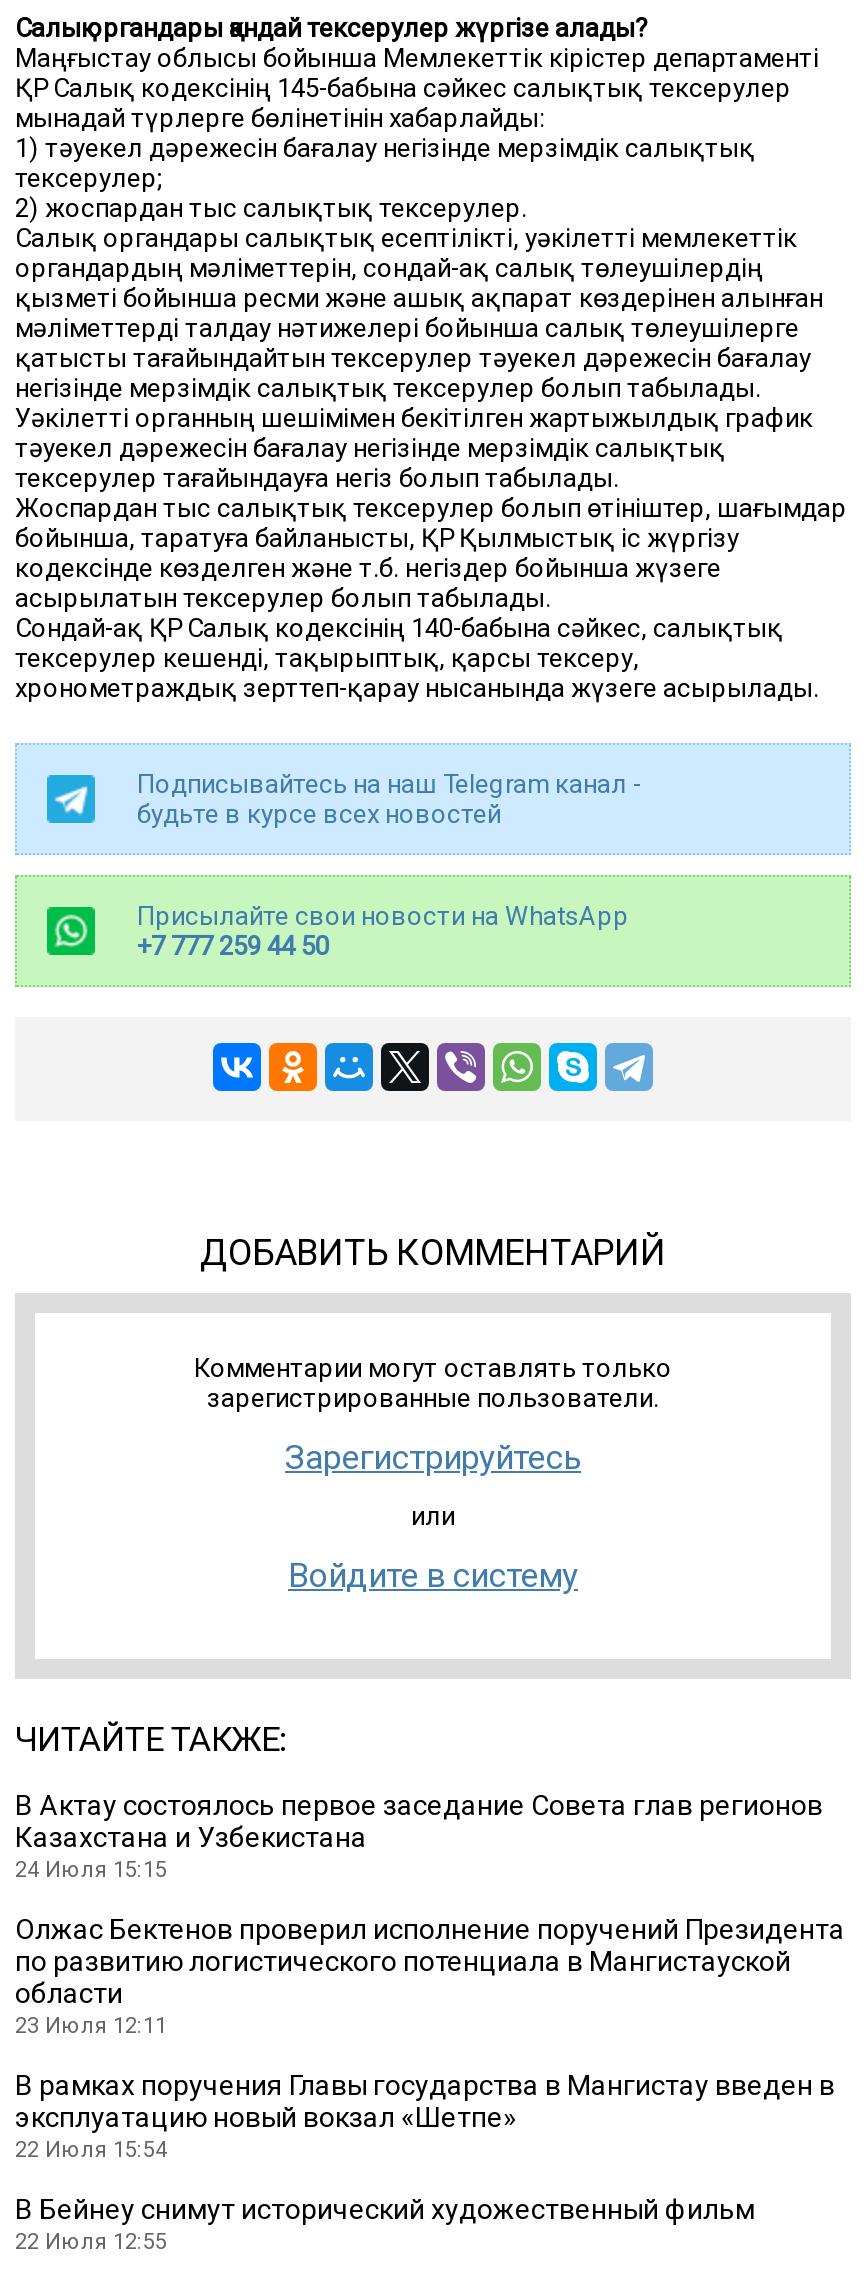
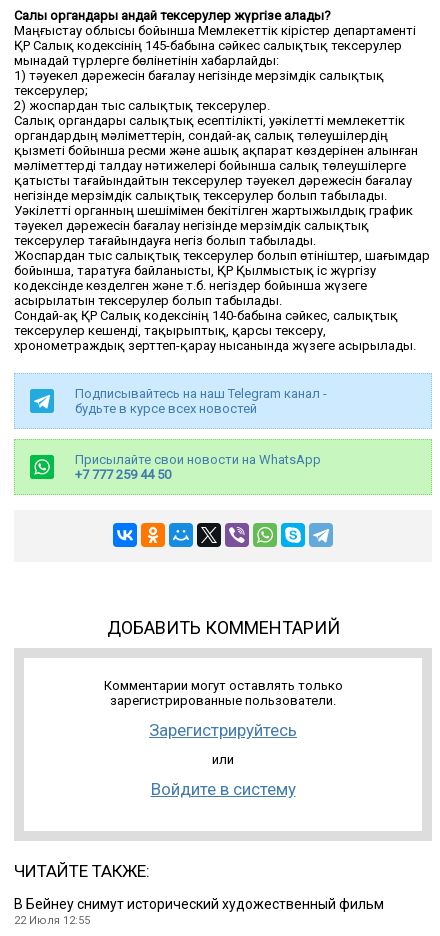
[15,1790,845,2164] В Актау состоялось первое заседание Совета глав регионов | Казахстана и Узбекистана | 24 Июля 15:15 | Олжас Бектенов проверил исполнение поручений Президента | по развитию логистического потенциала в Мангистауской | области | 23 Июля 12:11 | В рамках поручения Главы государства в Мангистау введен в | эксплуатацию новый вокзал «Шетпе» | 22 Июля 15:54 -> none

